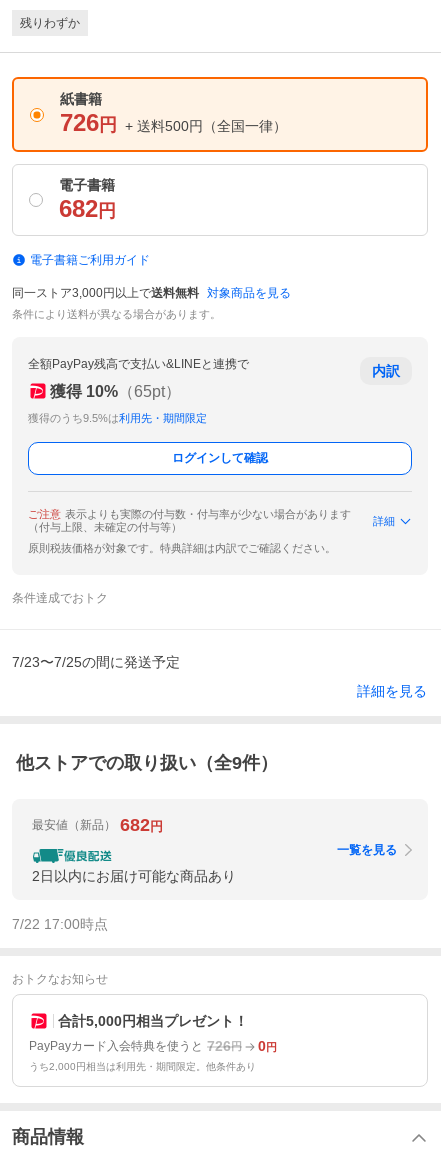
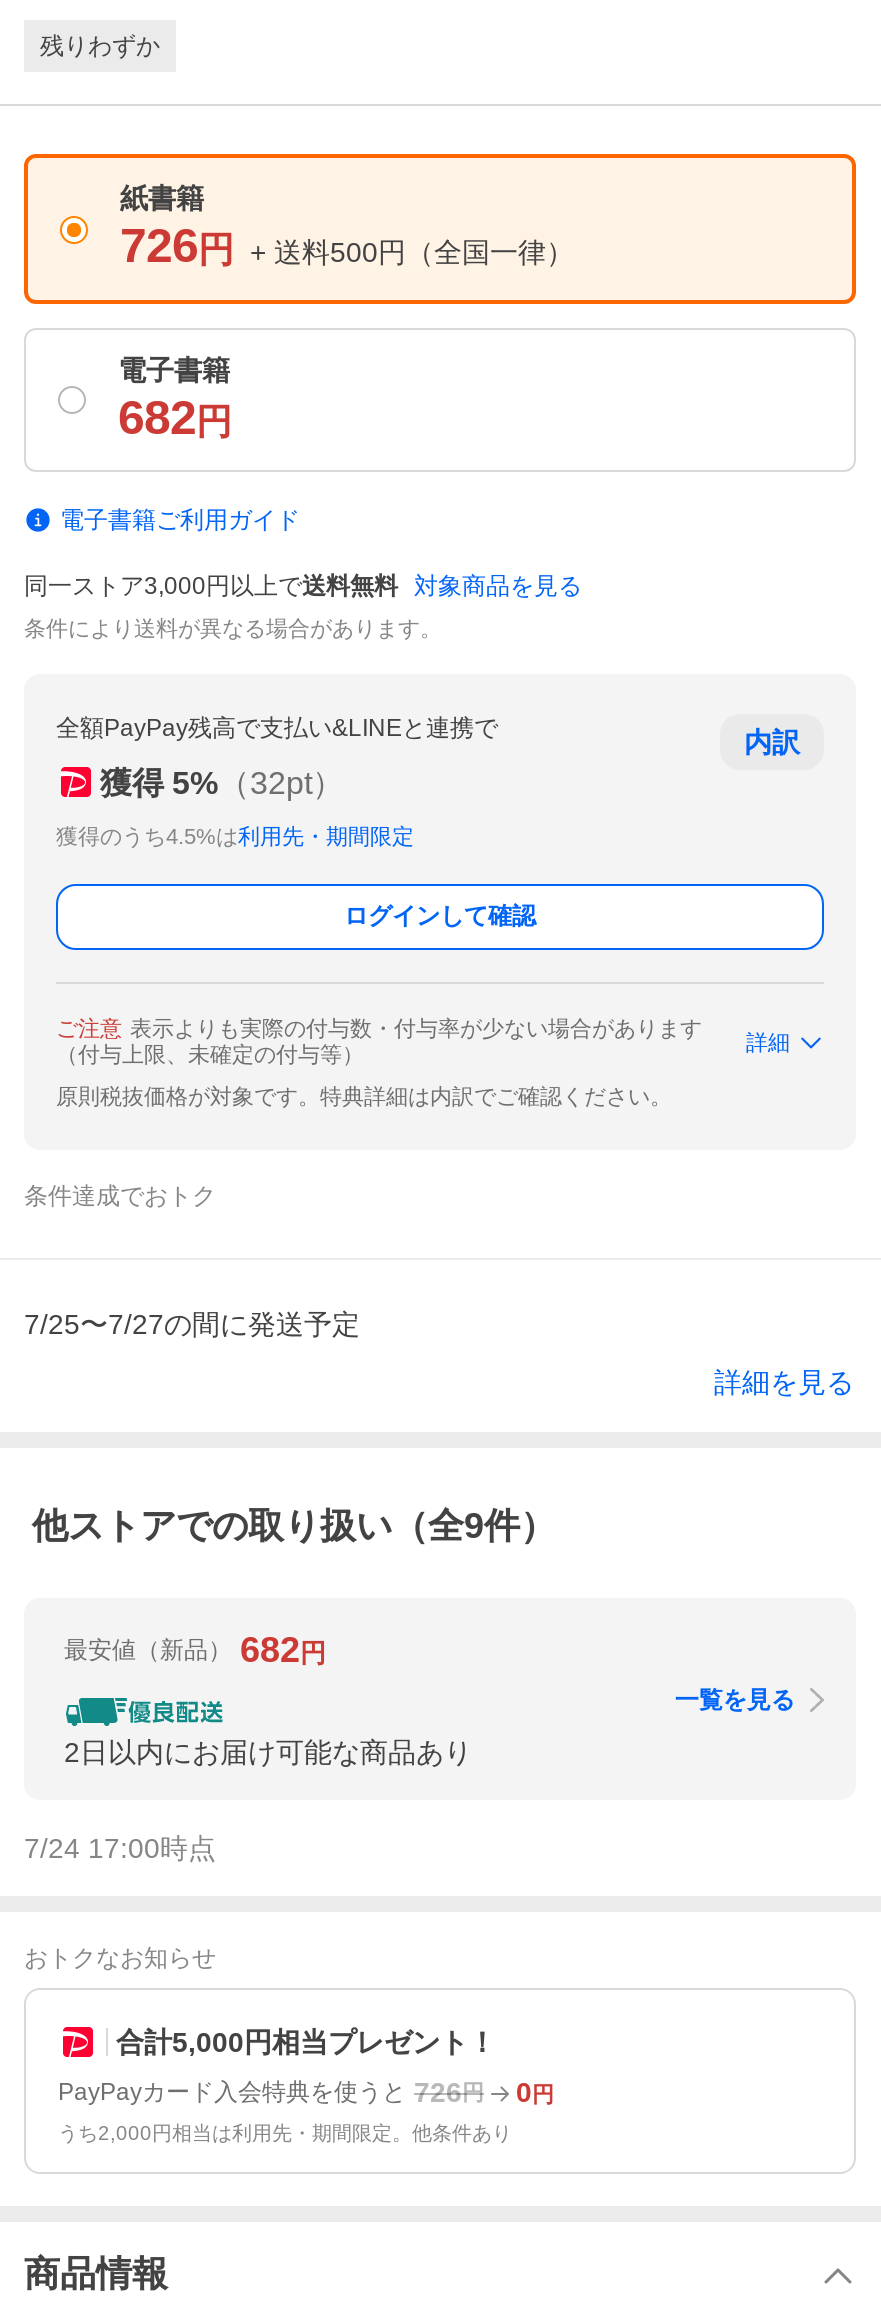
[50,382,181,399] 獲得 10%（65pt） -> [100,765,344,799] 獲得 5%（32pt）
[28,412,207,424] 獲得のうち9.5%は利用先・期間限定 -> [56,824,414,848] 獲得のうち4.5%は利用先・期間限定
[12,654,180,670] 7/23〜7/25の間に発送予定 -> [24,1308,360,1340] 7/25〜7/27の間に発送予定
[12,916,108,932] 7/22 17:00時点 -> [24,1833,216,1865] 7/24 17:00時点

